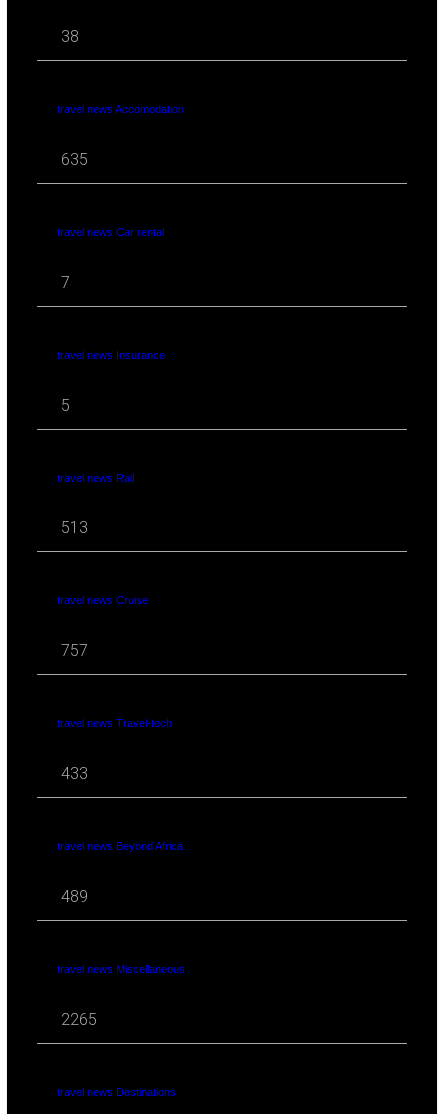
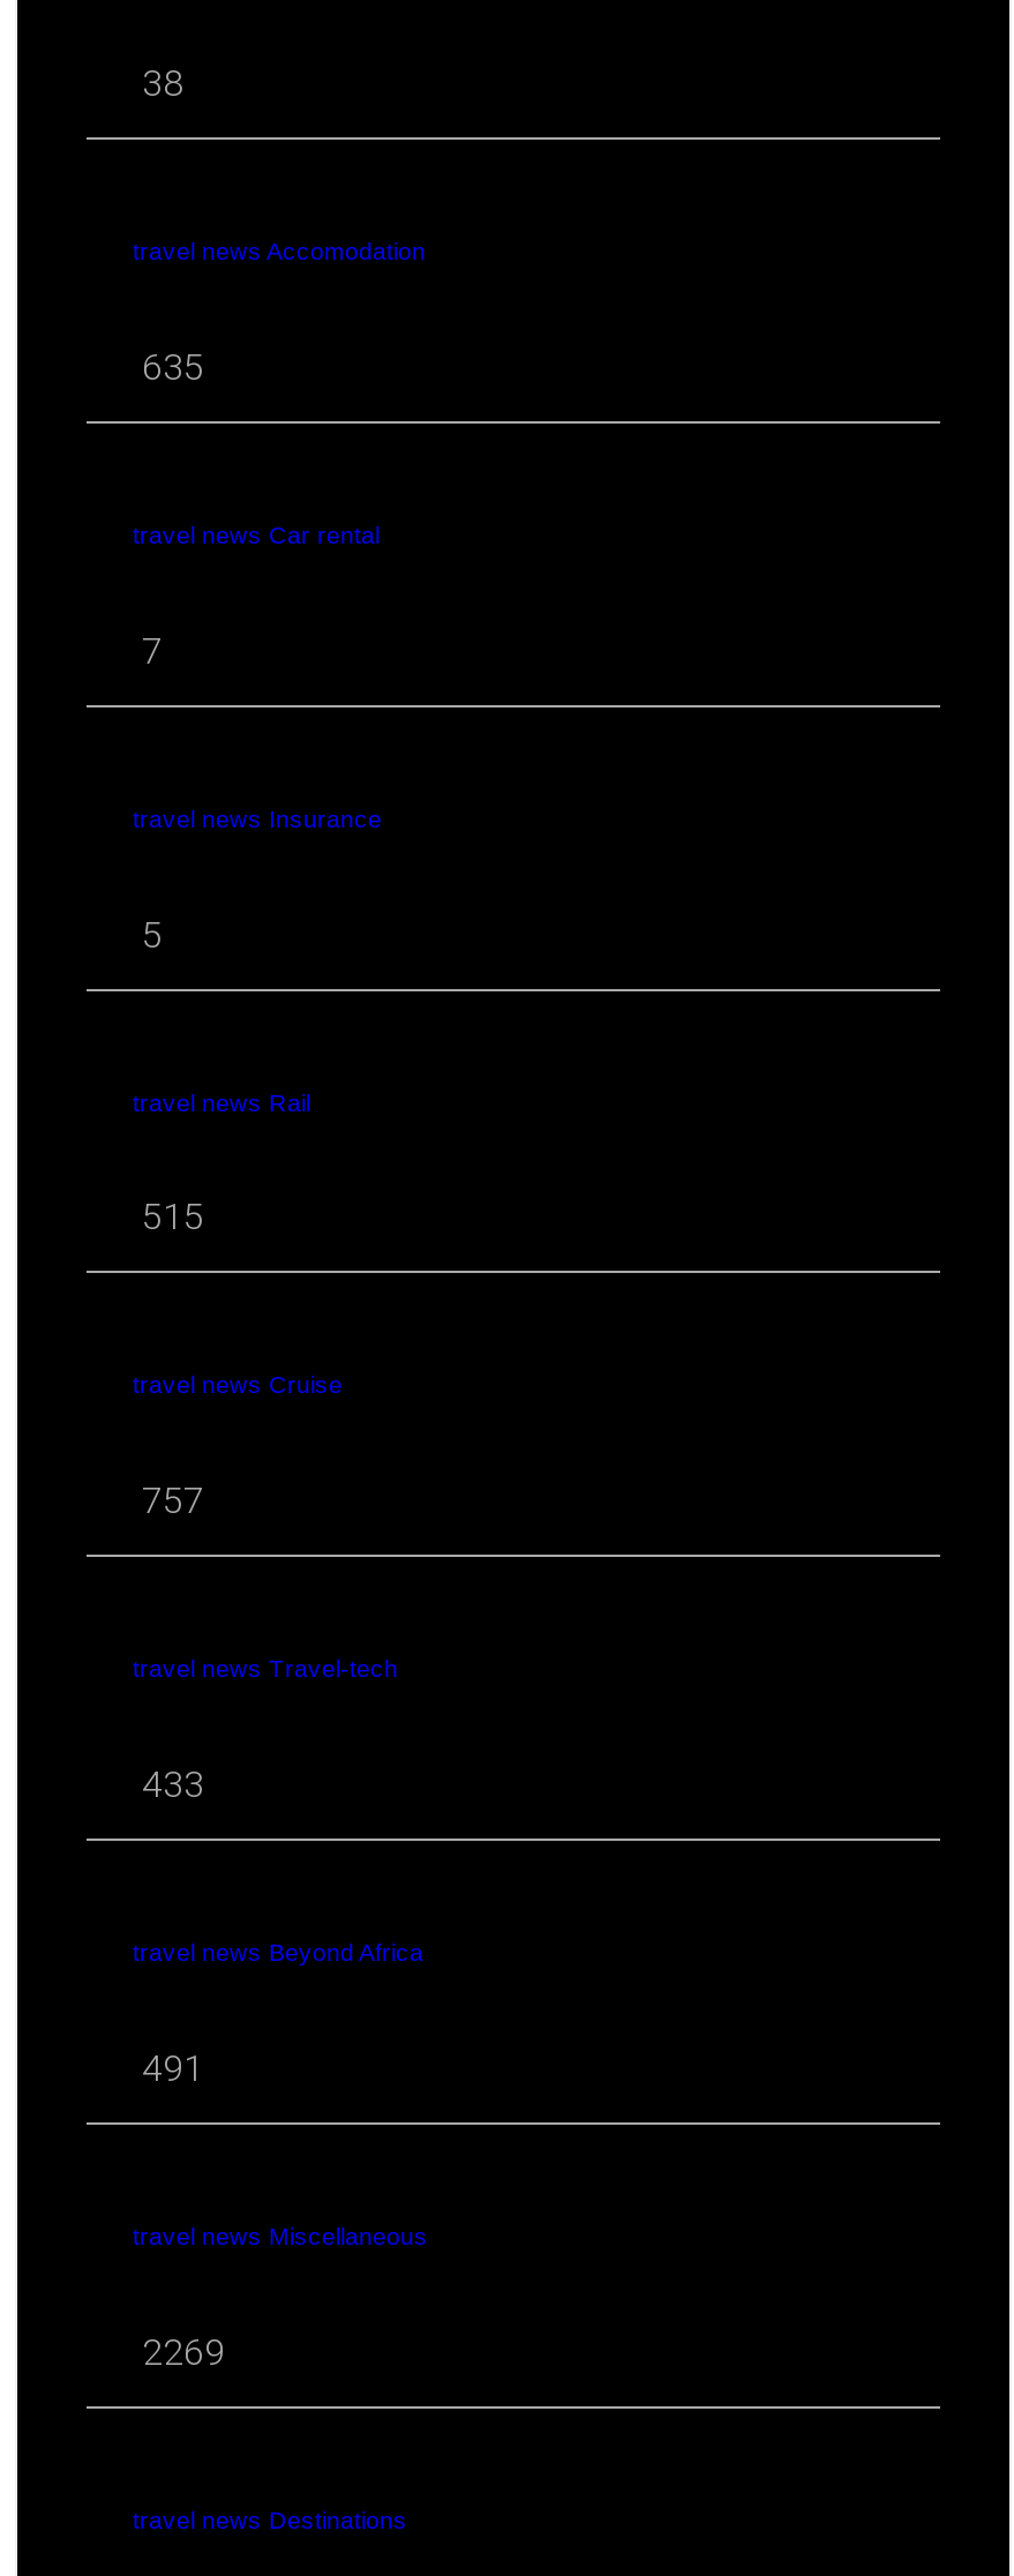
[61,518,88,537] 513 -> [142,1196,204,1240] 515
[61,887,88,906] 489 -> [142,2047,204,2091] 491
[61,1010,97,1029] 2265 -> [142,2331,225,2374] 2269

